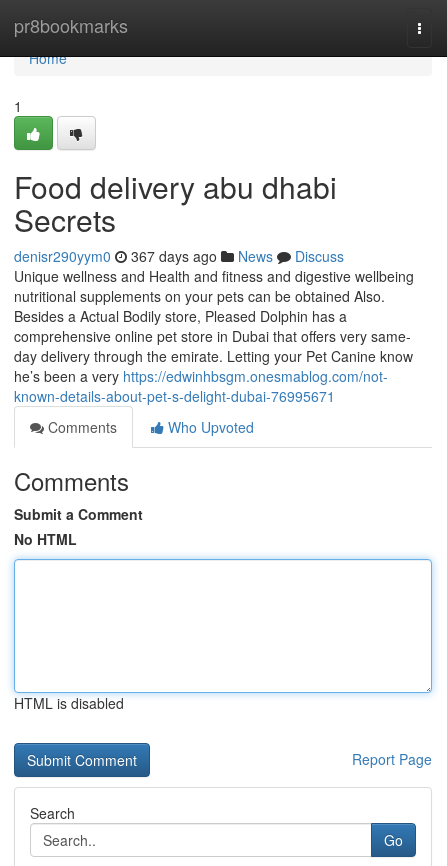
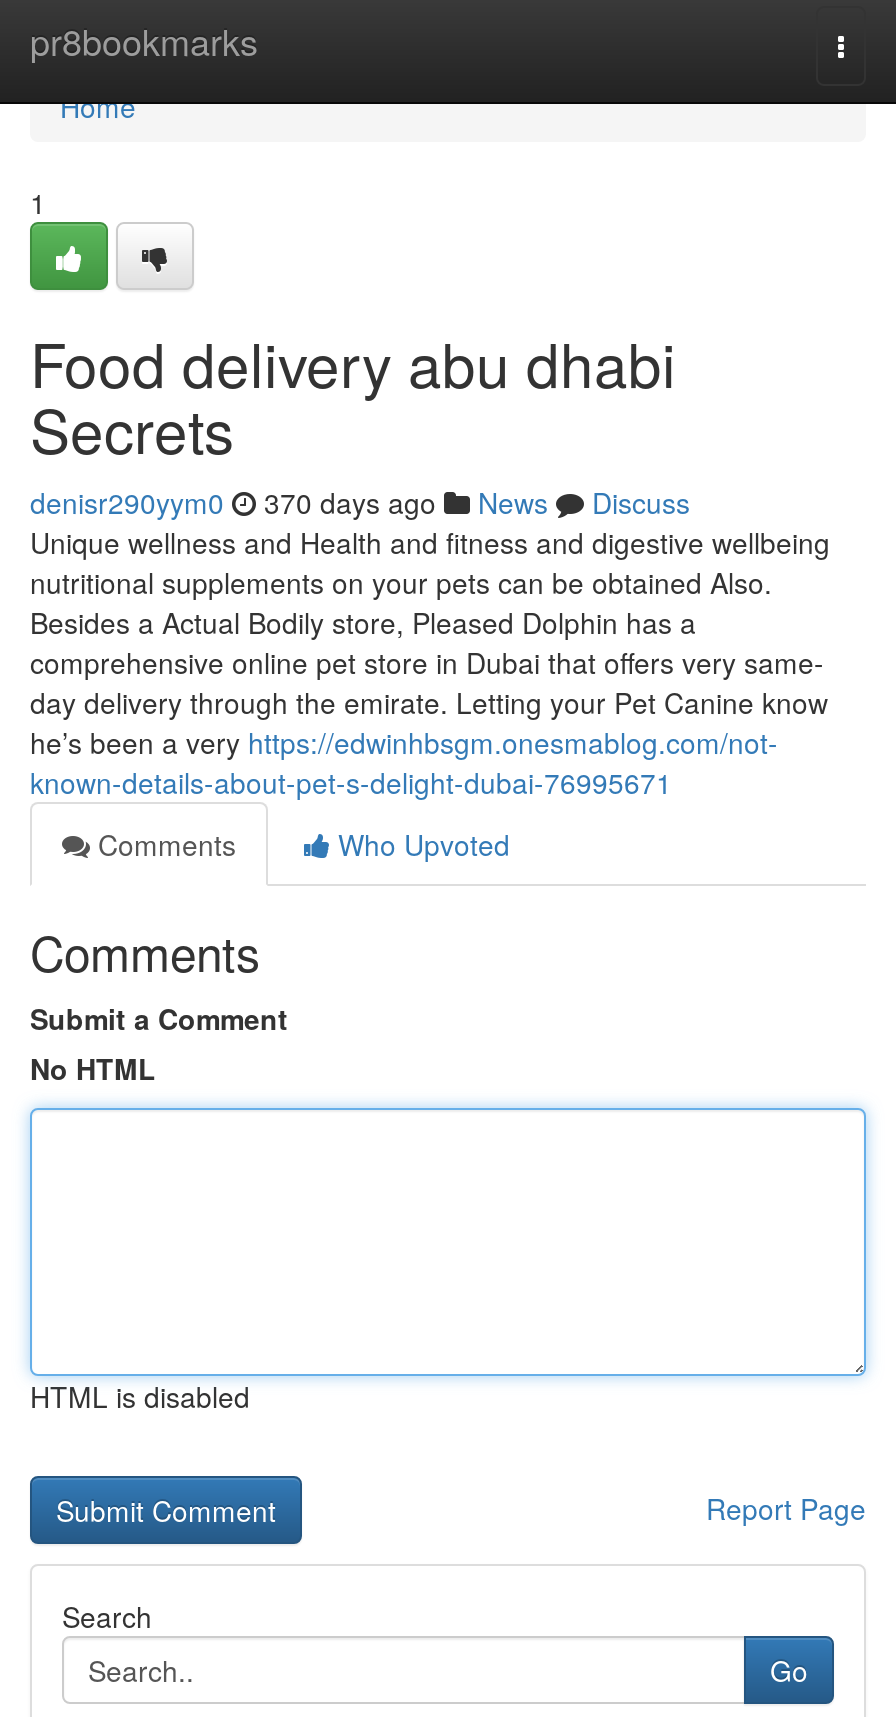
[14,246,344,266] denisr290yym0 367 days ago News Discuss -> [30,482,690,522] denisr290yym0 370 days ago News Discuss

